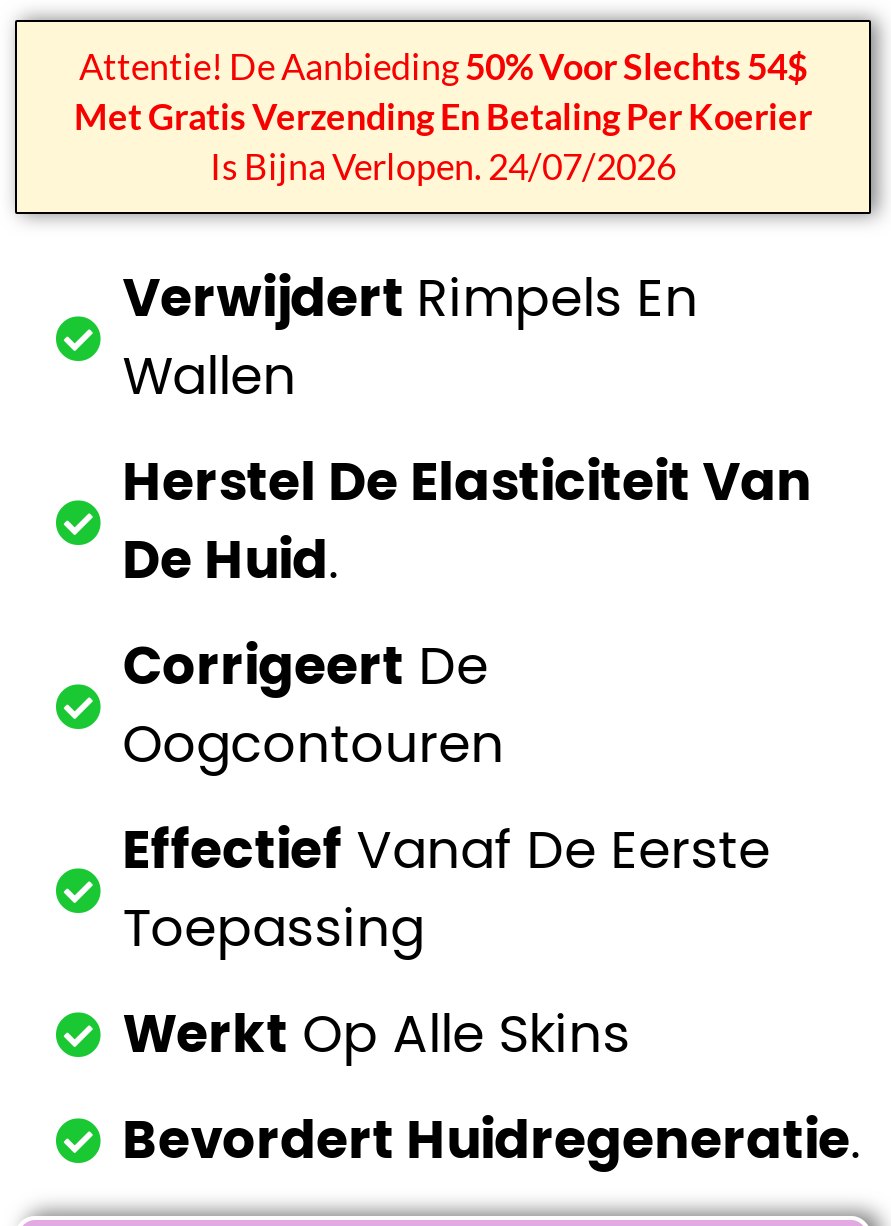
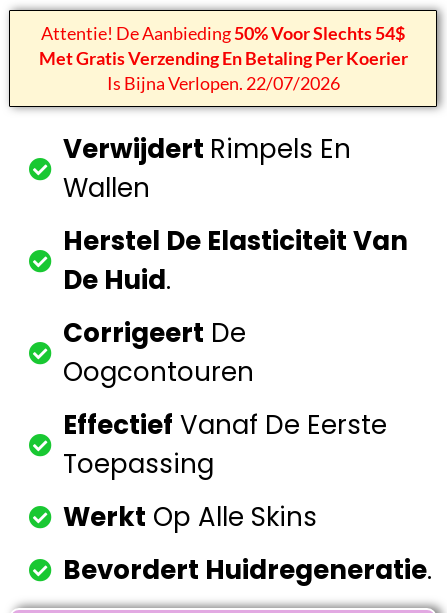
[210,144,676,188] Is Bijna Verlopen. 24/07/2026 -> [106,72,339,94] Is Bijna Verlopen. 22/07/2026

